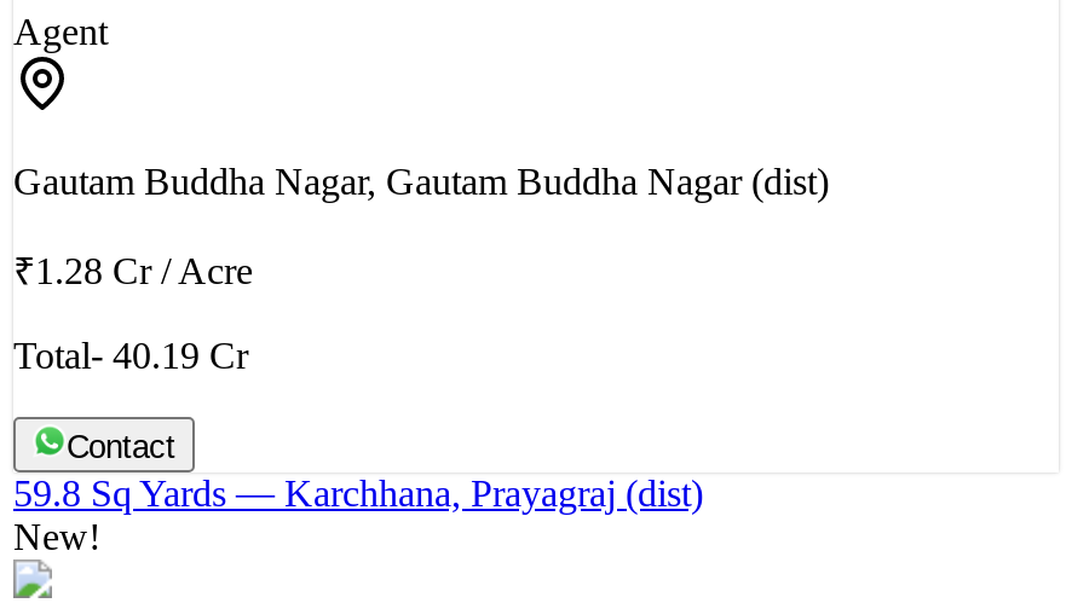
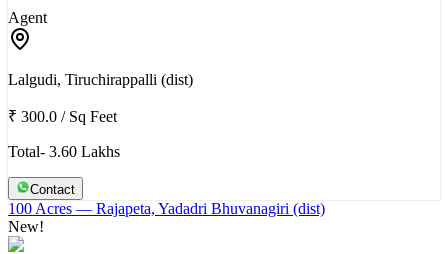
[13,162,829,203] Gautam Buddha Nagar, Gautam Buddha Nagar (dist) -> [8,71,193,88] Lalgudi, Tiruchirappalli (dist)
[13,251,253,292] ₹1.28 Cr / Acre -> [8,108,117,125] ₹ 300.0 / Sq Feet
[13,336,248,377] Total- 40.19 Cr -> [8,143,120,160] Total- 3.60 Lakhs
[13,473,703,515] 59.8 Sq Yards — Karchhana, Prayagraj (dist) -> [8,200,325,217] 100 Acres — Rajapeta, Yadadri Bhuvanagiri (dist)

